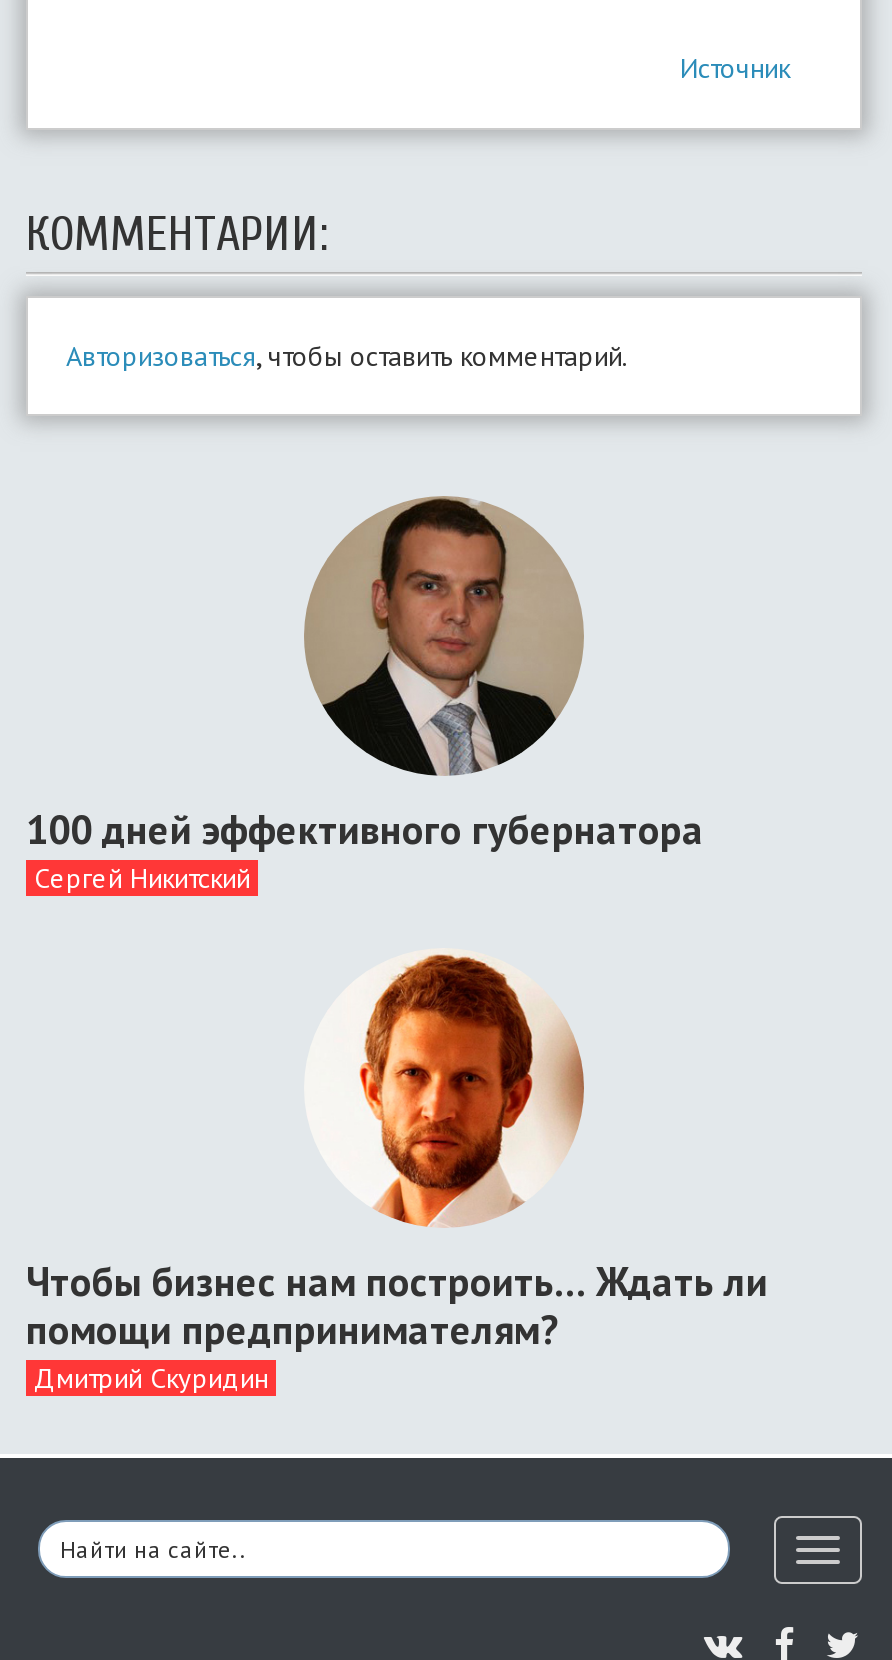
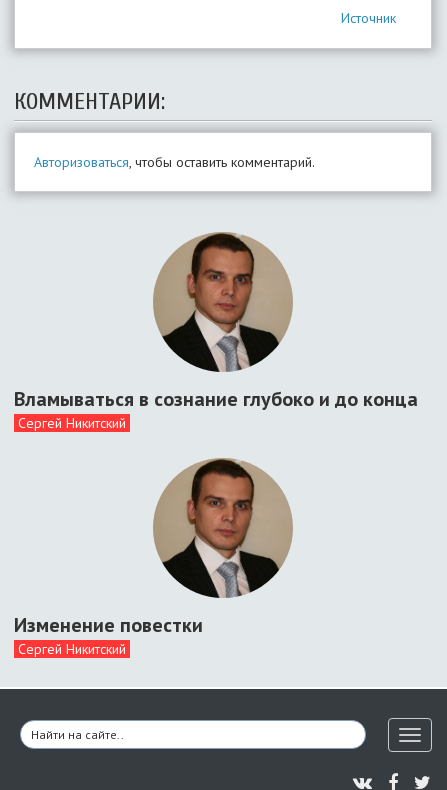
[26,804,704,856] 100 дней эффективного губернатора -> [14,386,418,412] Вламываться в сознание глубоко и до конца
[26,952,768,1396] [image] | Чтобы бизнес нам построить… Ждать ли | помощи предпринимателям? | Дмитрий Скуридин -> [14,457,291,658] [image] | Изменение повестки | Сергей Никитский

